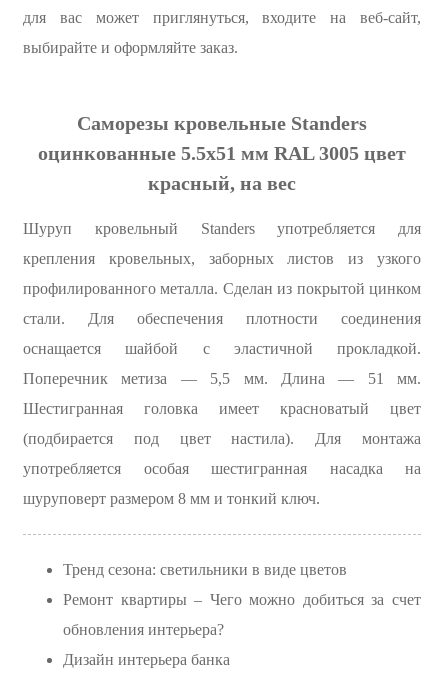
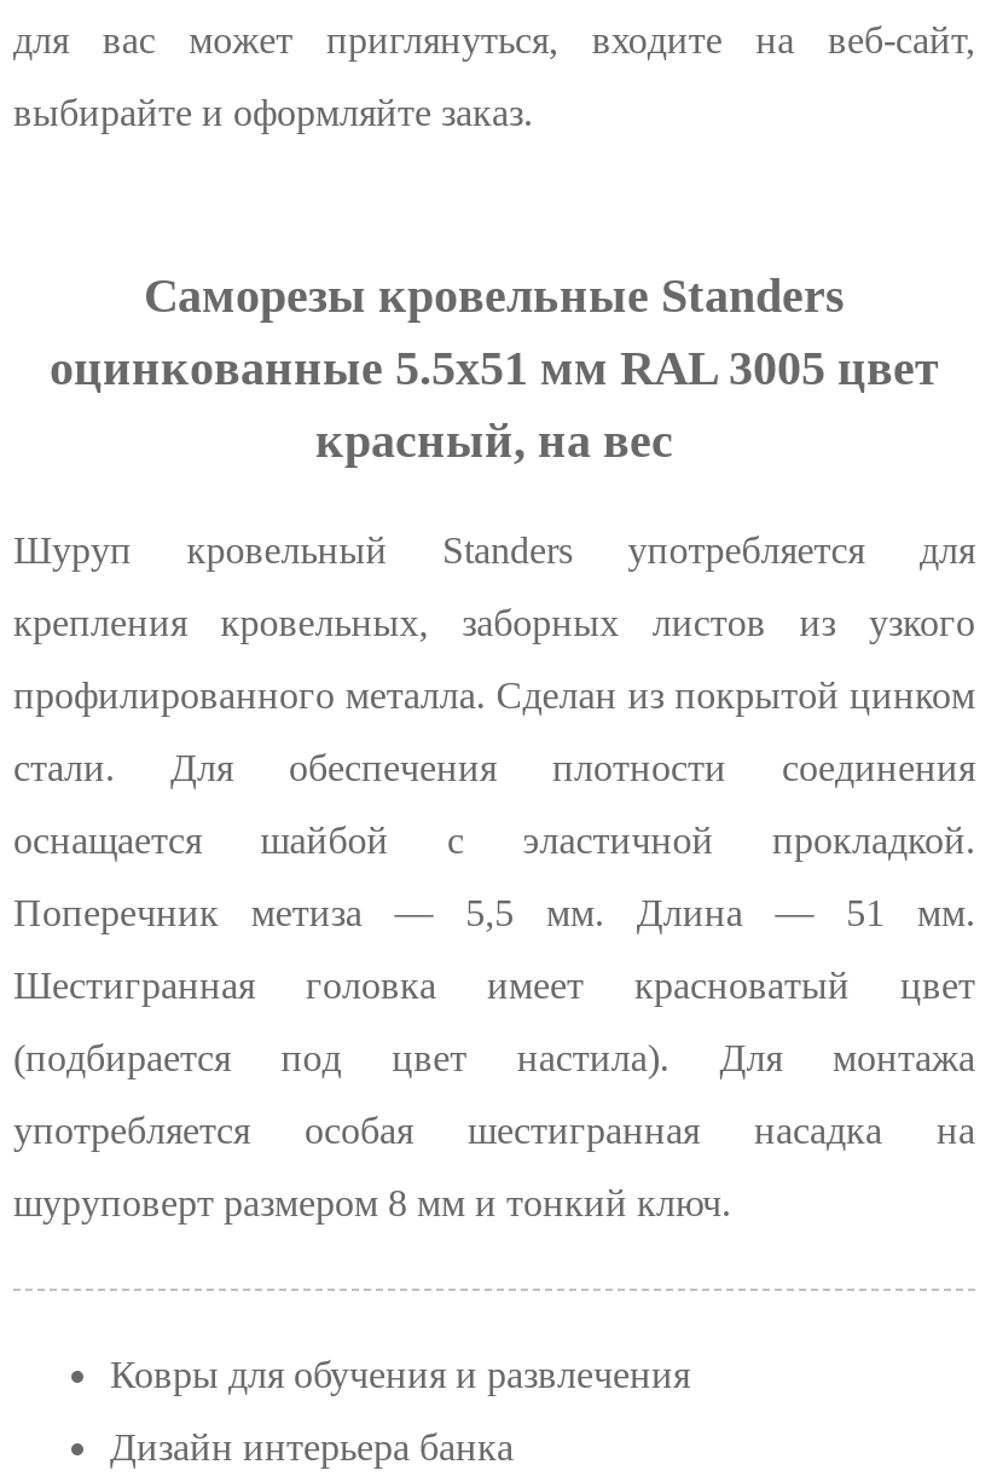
[63,561,421,638] Тренд сезона: светильники в виде цветов | Ремонт квартиры – Чего можно добиться за счет | обновления интерьера? -> [110,1353,690,1394] Ковры для обучения и развлечения

